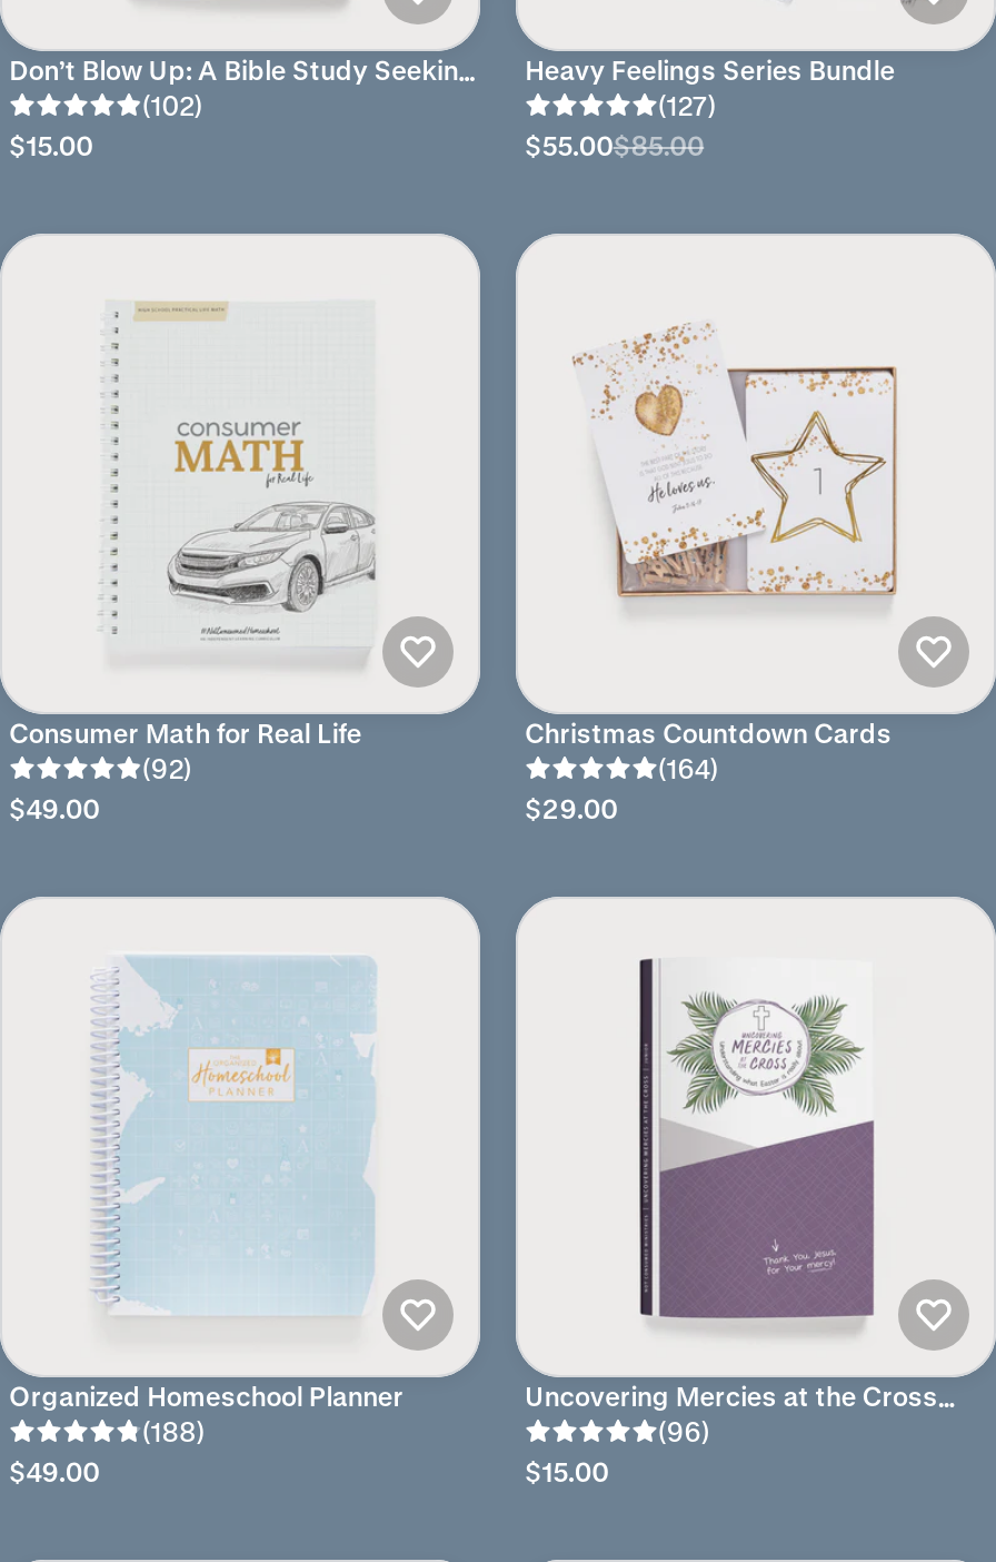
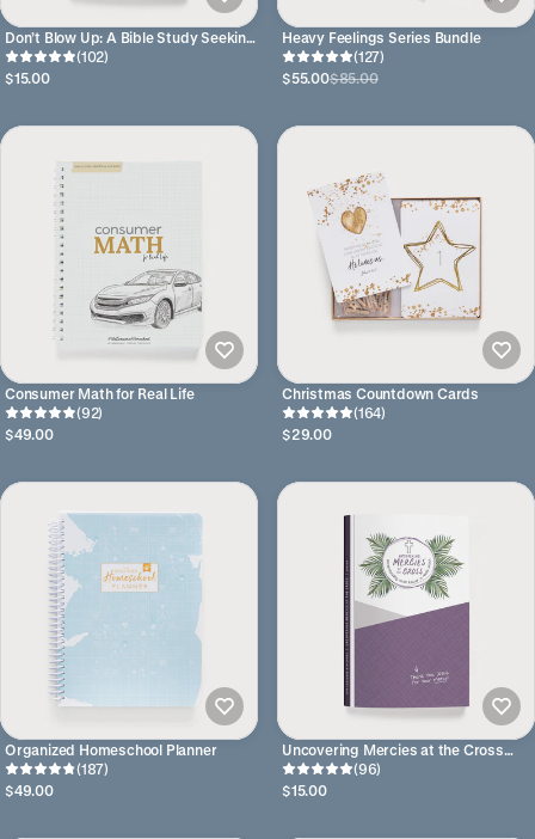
[142,1416,205,1447] (188) -> [76,760,109,777] (187)

